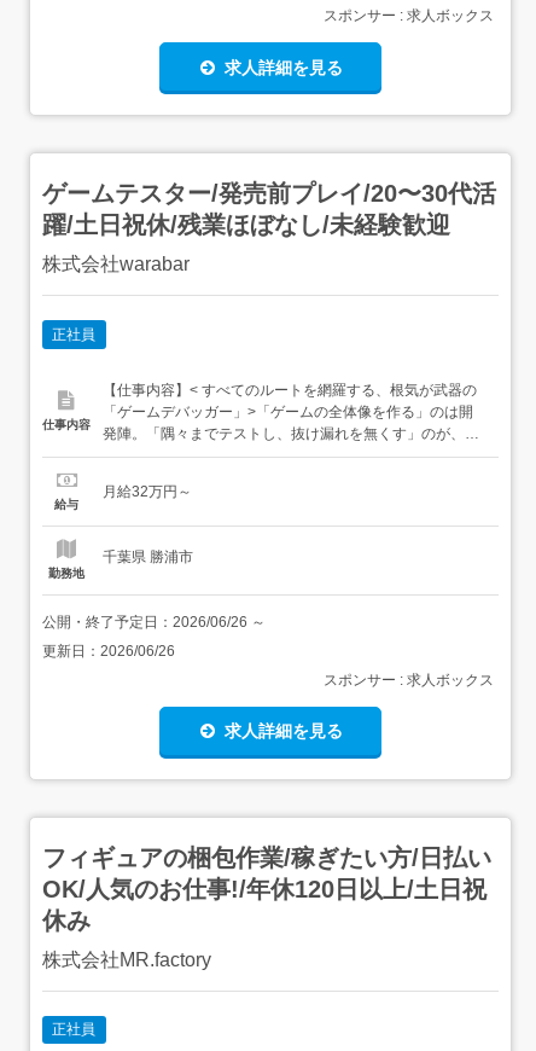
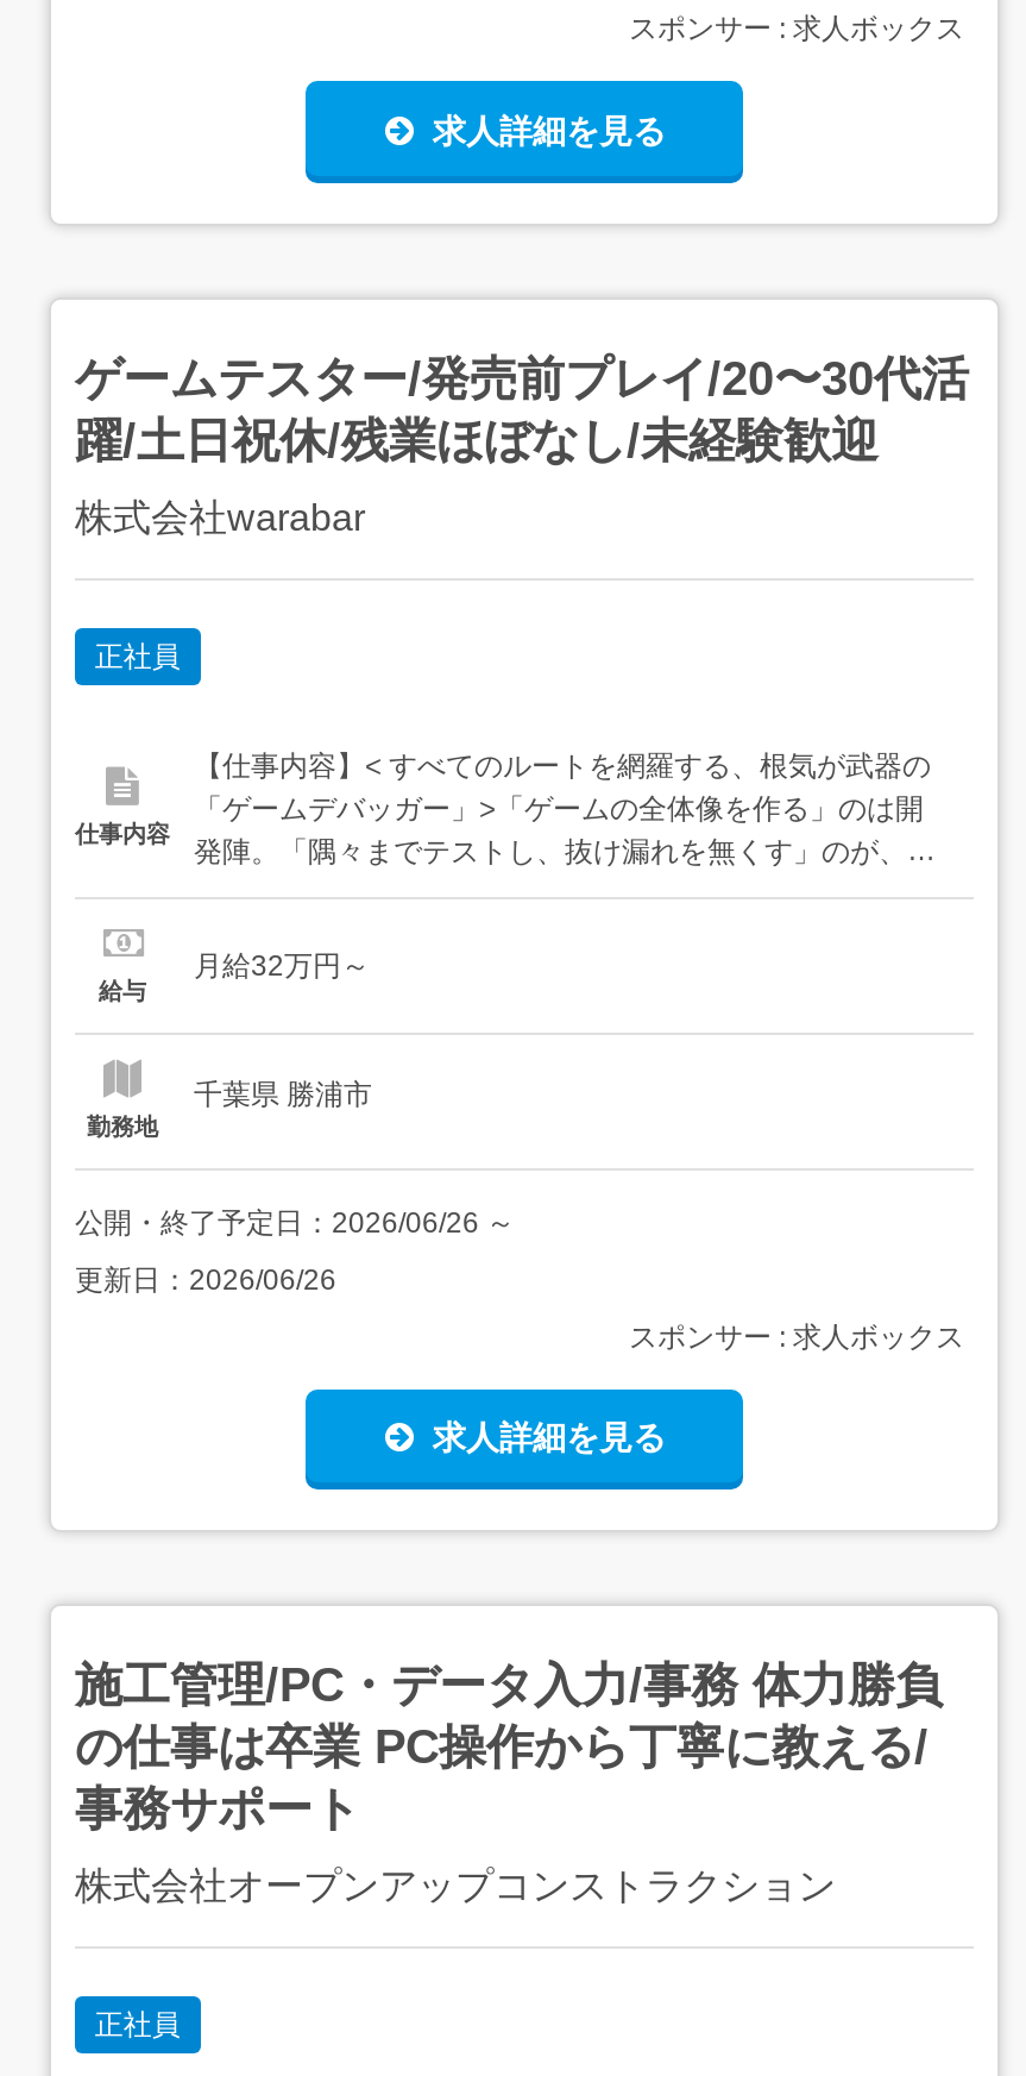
[42,844,491,933] フィギュアの梱包作業/稼ぎたい方/日払い | OK/人気のお仕事!/年休120日以上/土日祝 | 休み -> [75,1660,943,1836] 施工管理/PC・データ入力/事務 体力勝負 | の仕事は卒業 PC操作から丁寧に教える/ | 事務サポート
[42,949,211,970] 株式会社MR.factory -> [75,1867,836,1907] 株式会社オープンアップコンストラクション

